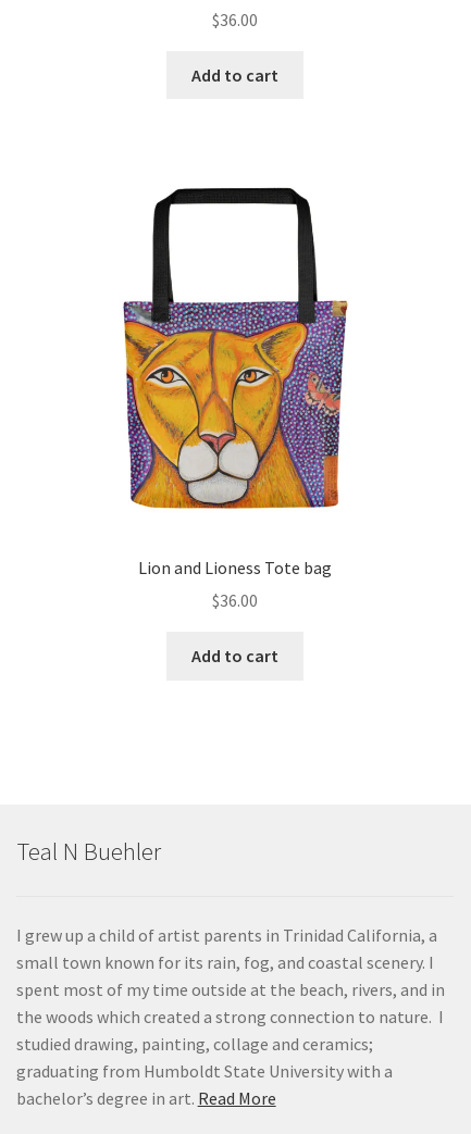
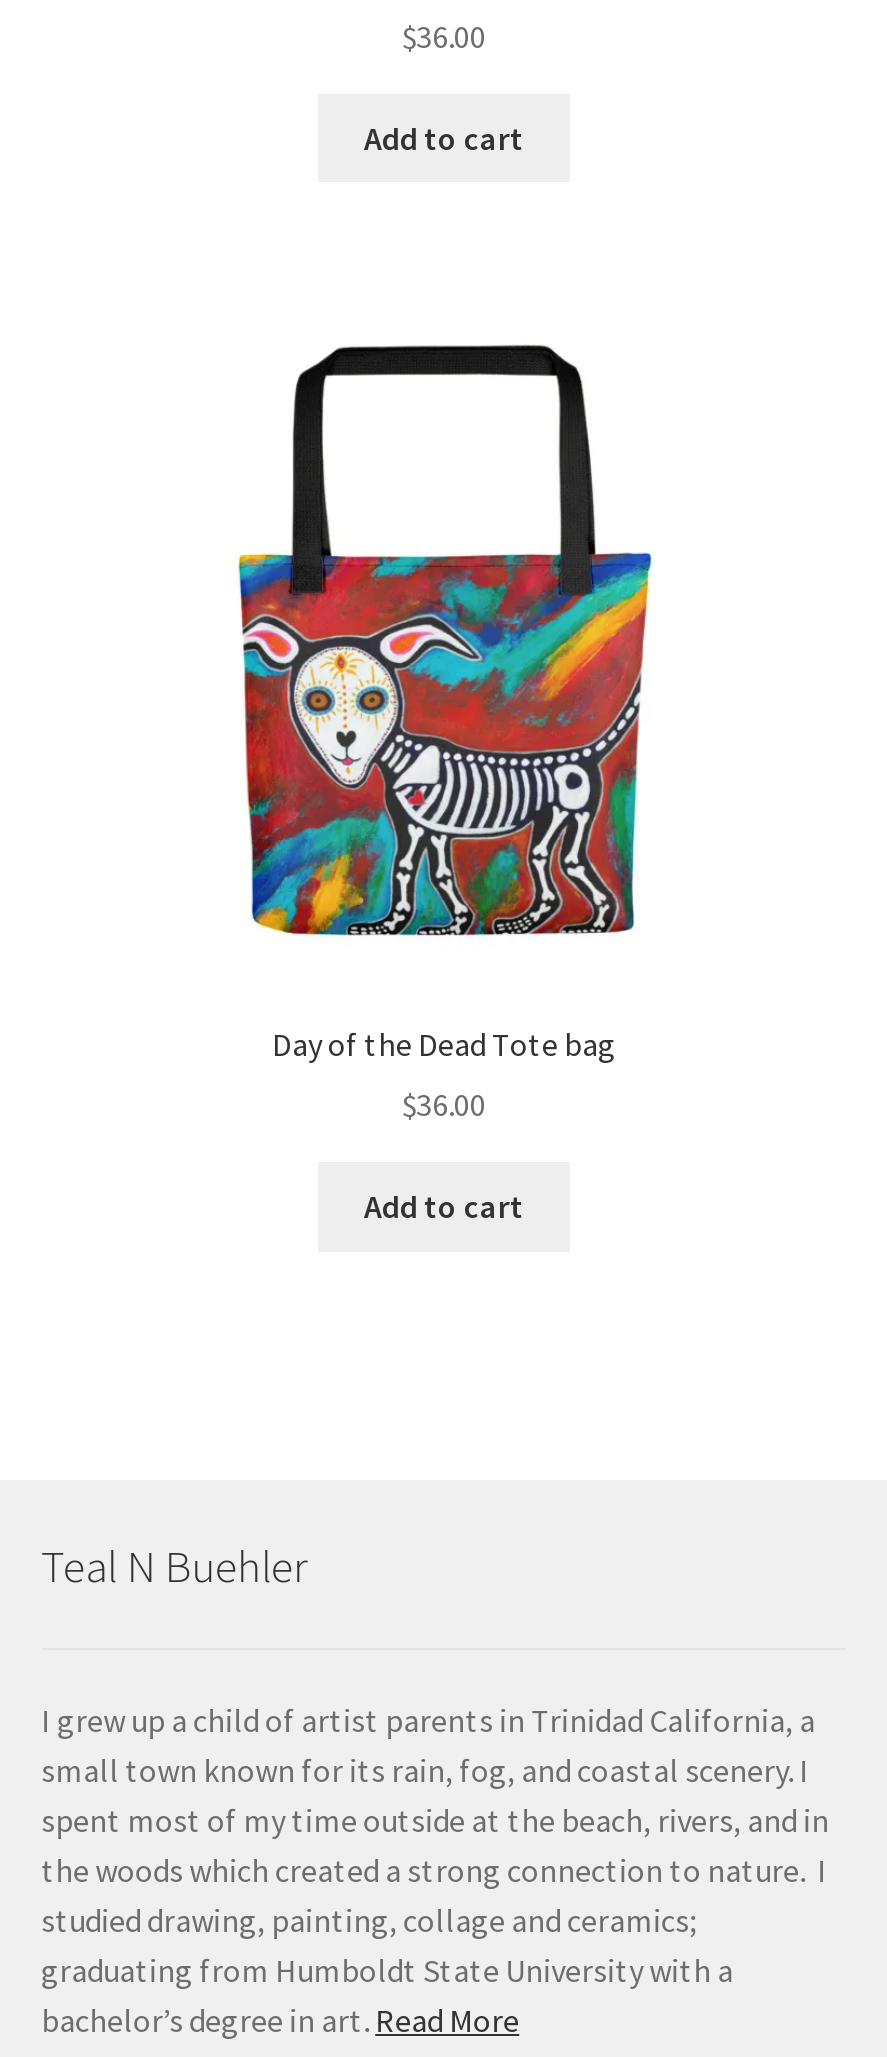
[123,300,348,510] [image] -> [238,552,654,938] [image]
[138,556,332,578] Lion and Lioness Tote bag -> [272,1024,616,1064] Day of the Dead Tote bag

